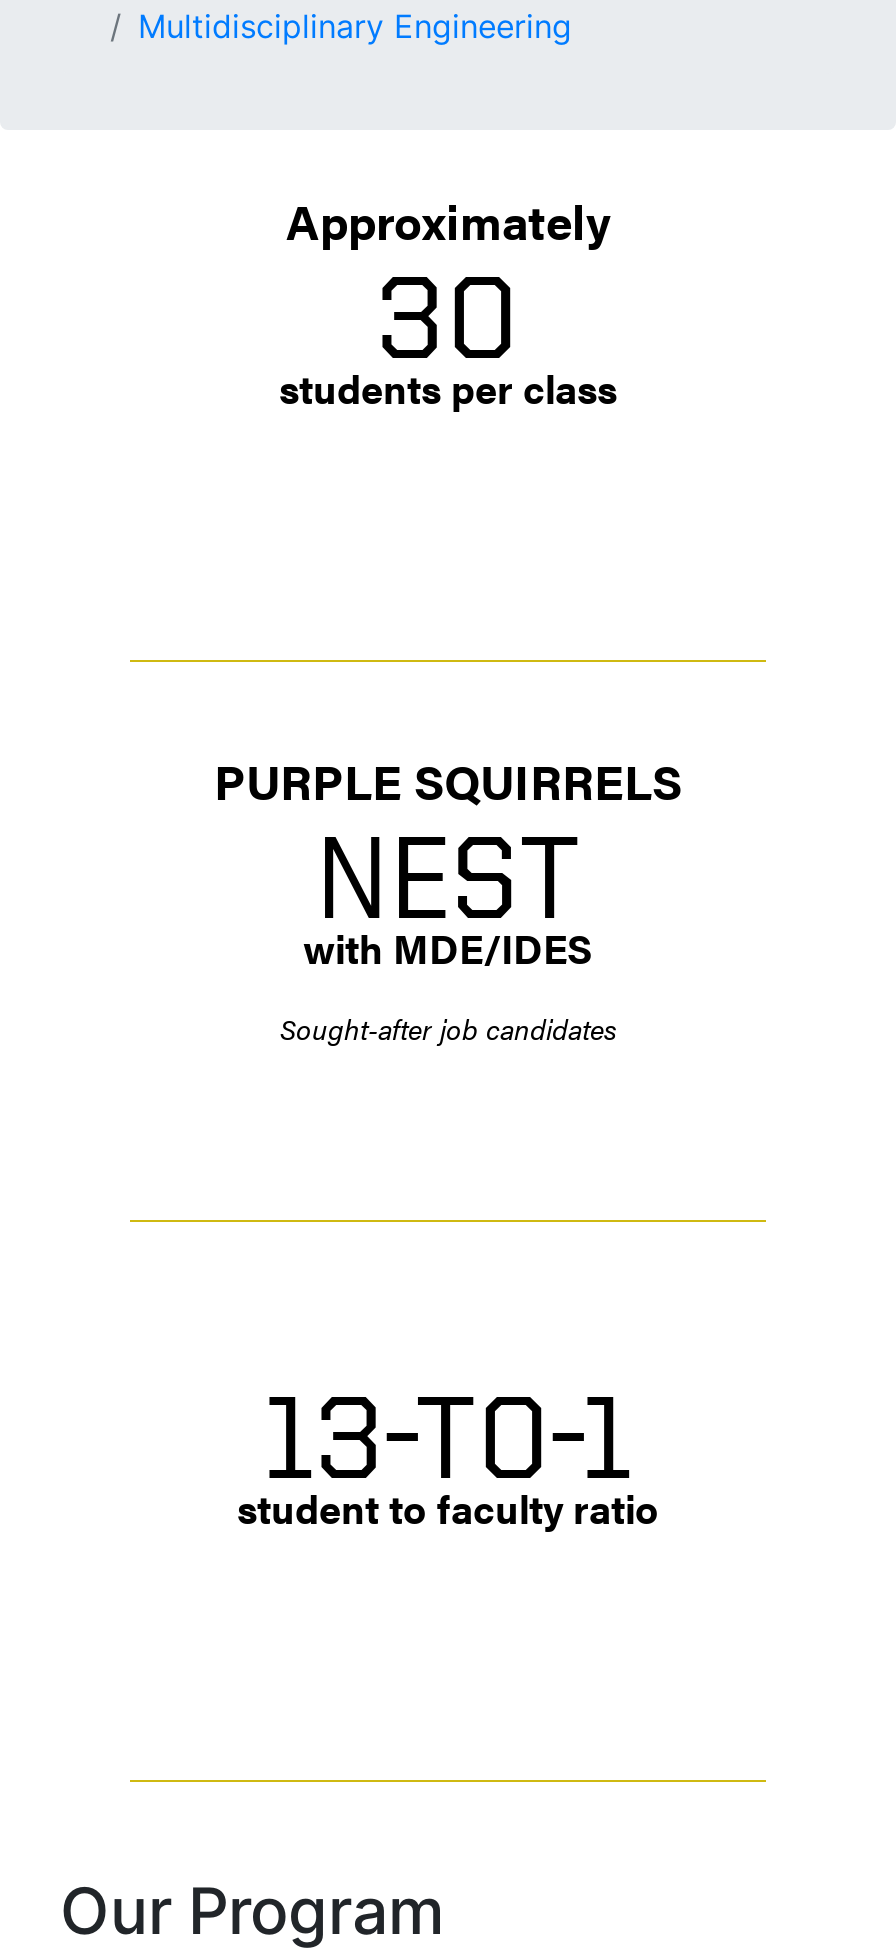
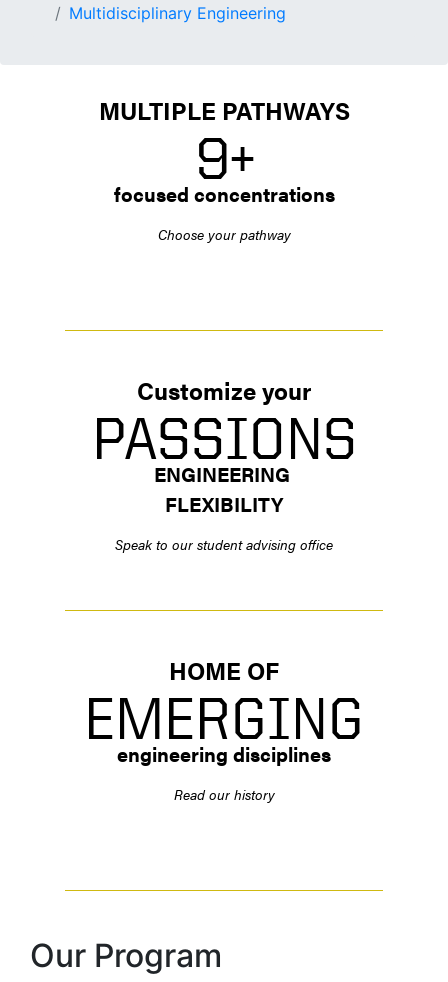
[279,185,617,416] Approximately | 30 | students per class -> [98,93,349,244] MULTIPLE PATHWAYS | 9+ | focused concentrations | Choose your pathway
[214,745,682,1048] PURPLE SQUIRRELS | NEST | with MDE/IDES | Sought-after job candidates -> [91,373,356,554] Customize your | PASSIONS | ENGINEERING | FLEXIBILITY | Speak to our student advising office
[237,1374,659,1536] 13-TO-1 | student to faculty ratio -> [84,653,364,804] HOME OF | EMERGING | engineering disciplines | Read our history

